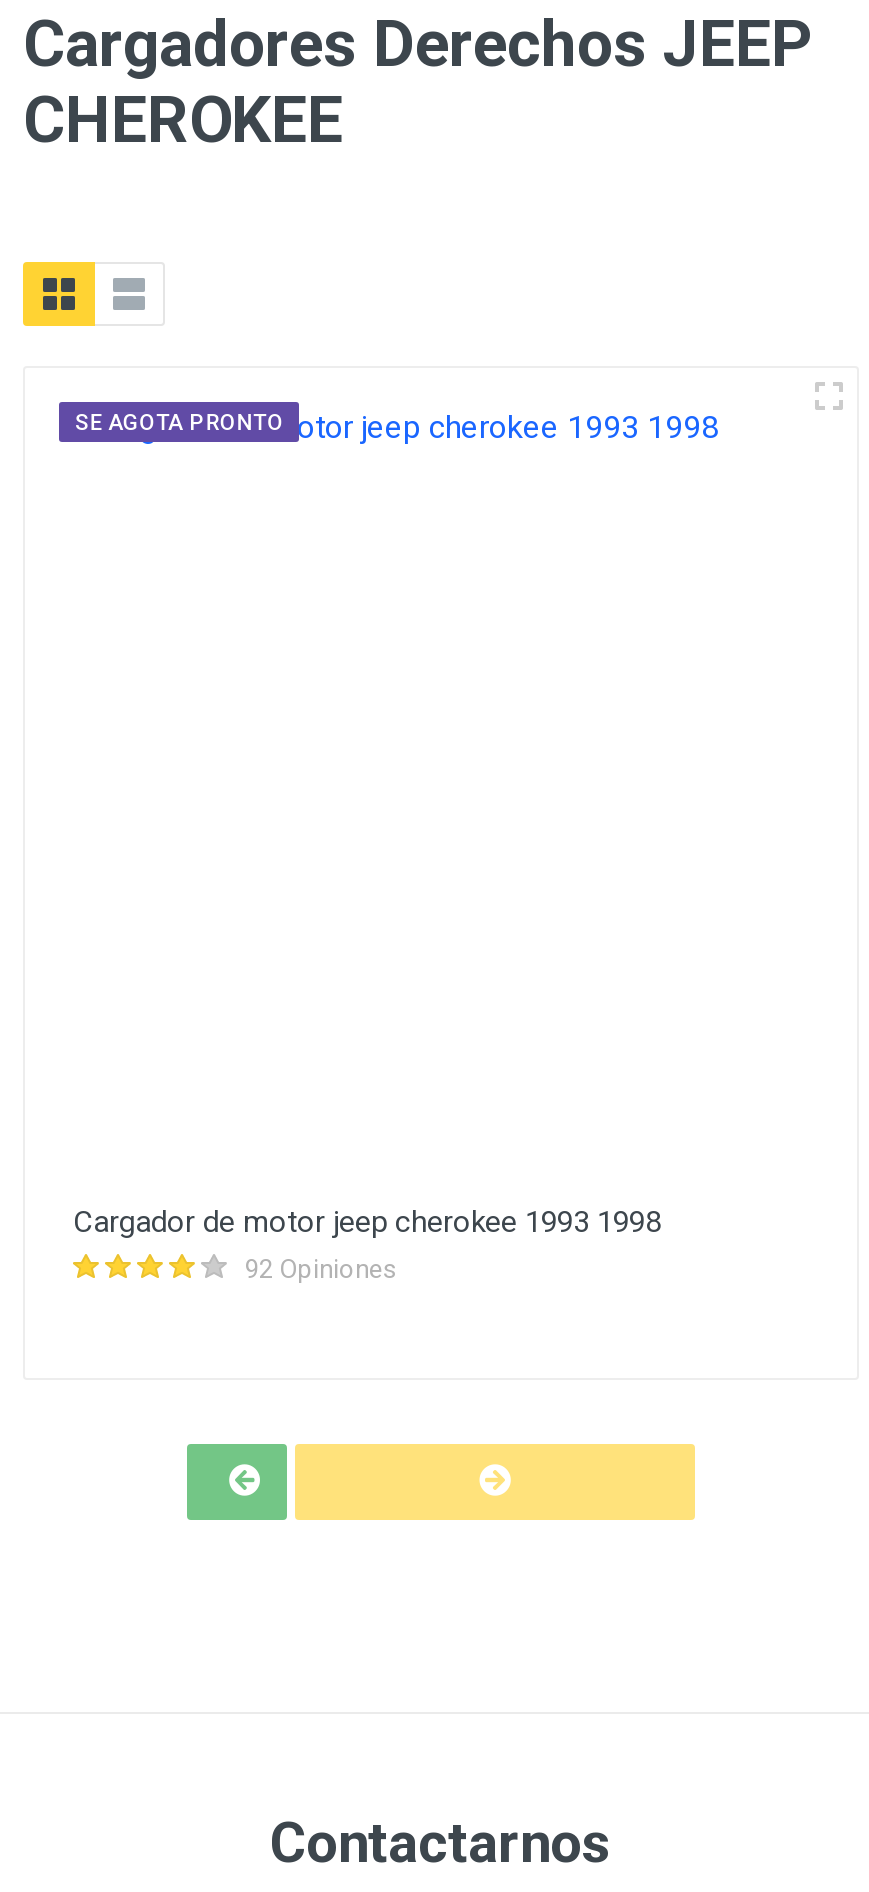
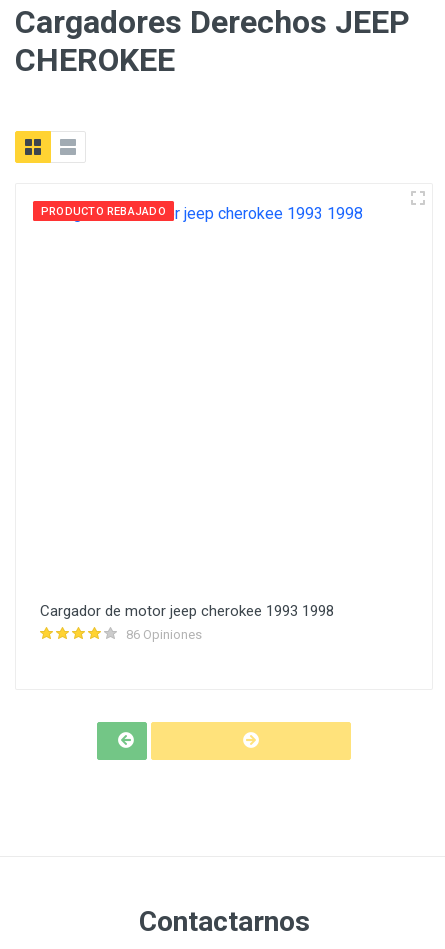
[75,410,284,436] SE AGOTA PRONTO -> [41,205,166,218] PRODUCTO REBAJADO
[245,1254,397,1284] 92 Opiniones -> [126,627,202,642] 86 Opiniones

